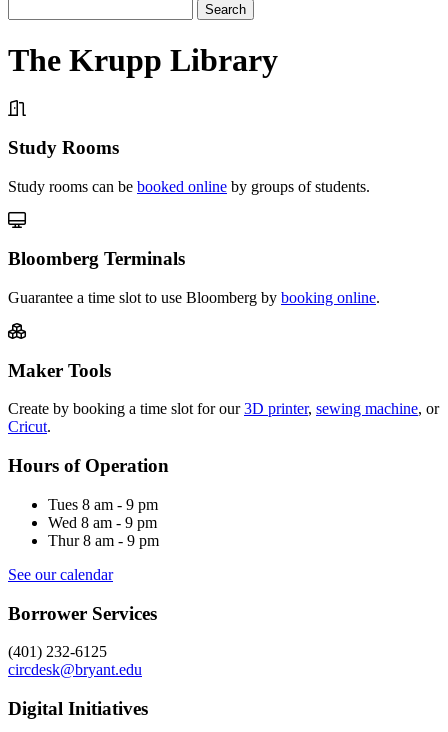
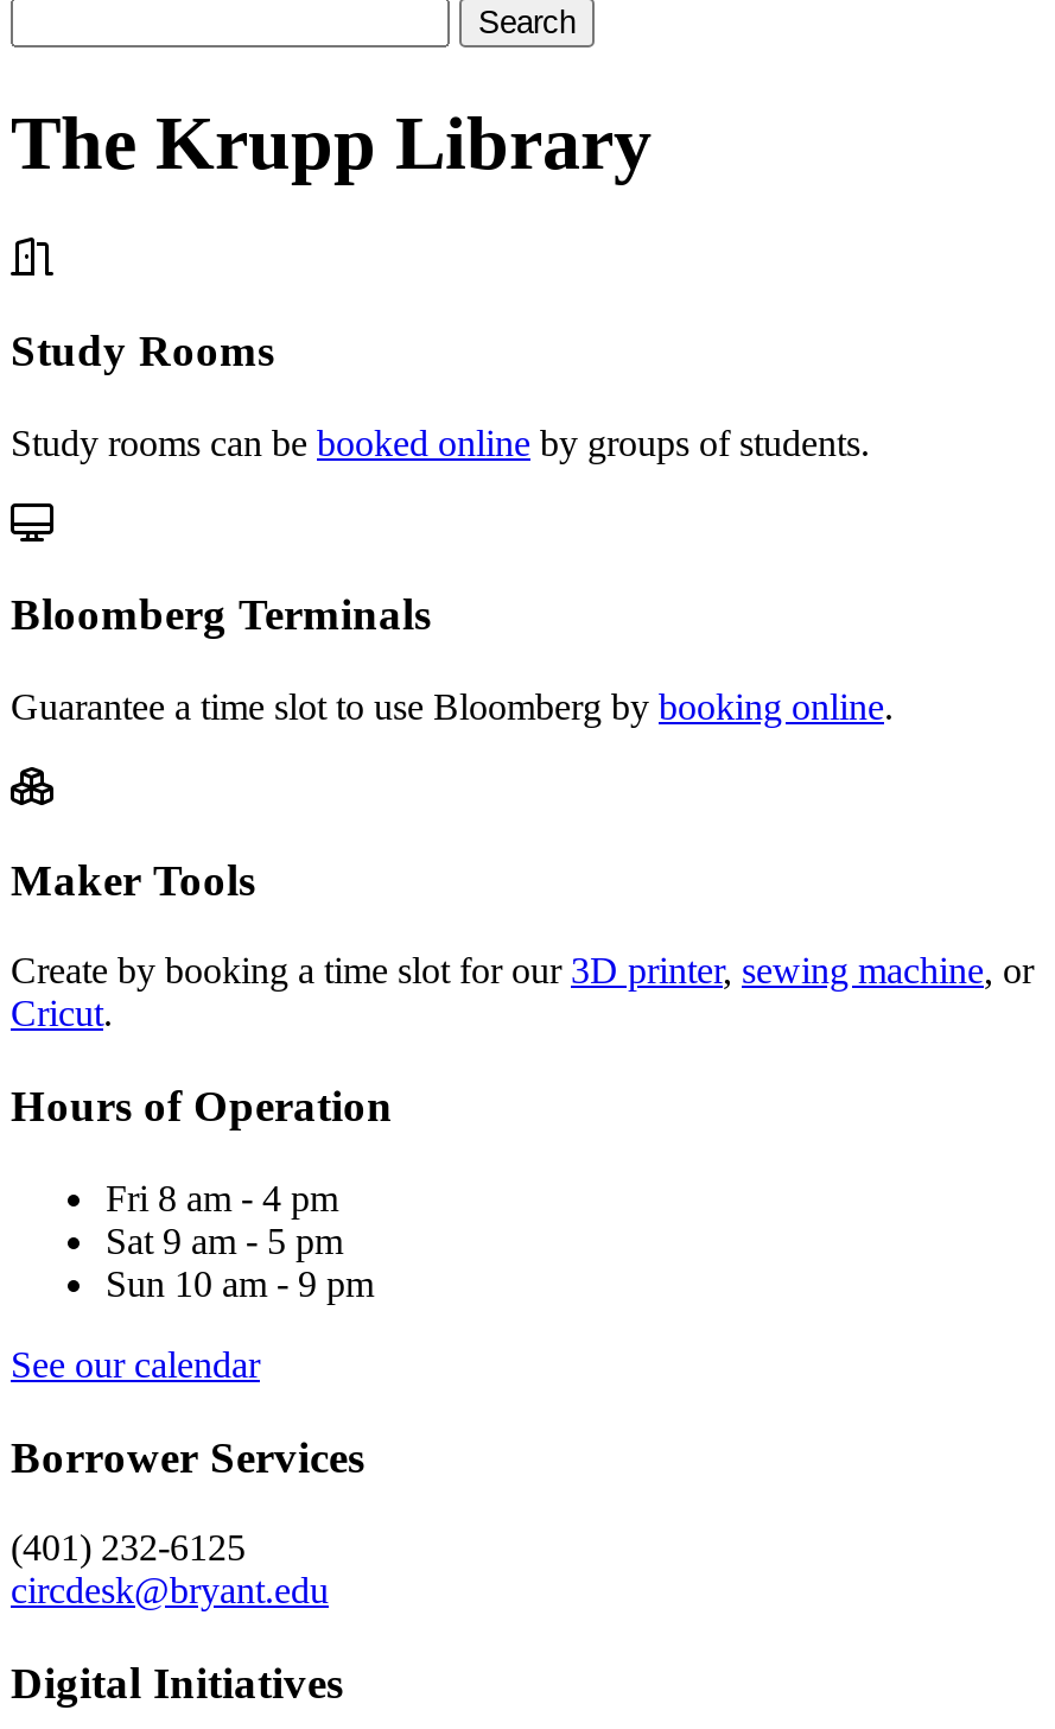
[48,496,158,513] Tues 8 am - 9 pm -> [106,1178,338,1218] Fri 8 am - 4 pm
[48,514,157,531] Wed 8 am - 9 pm -> [106,1221,343,1261] Sat 9 am - 5 pm
[48,532,159,549] Thur 8 am - 9 pm -> [106,1263,374,1304] Sun 10 am - 9 pm

